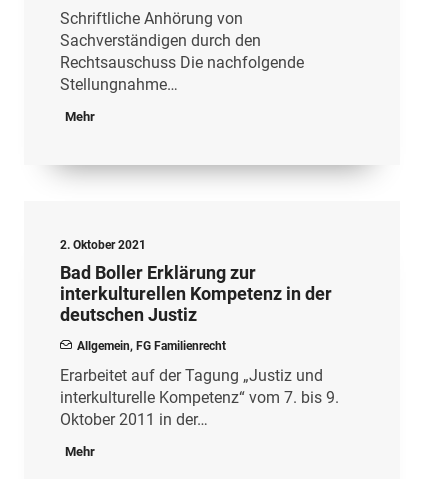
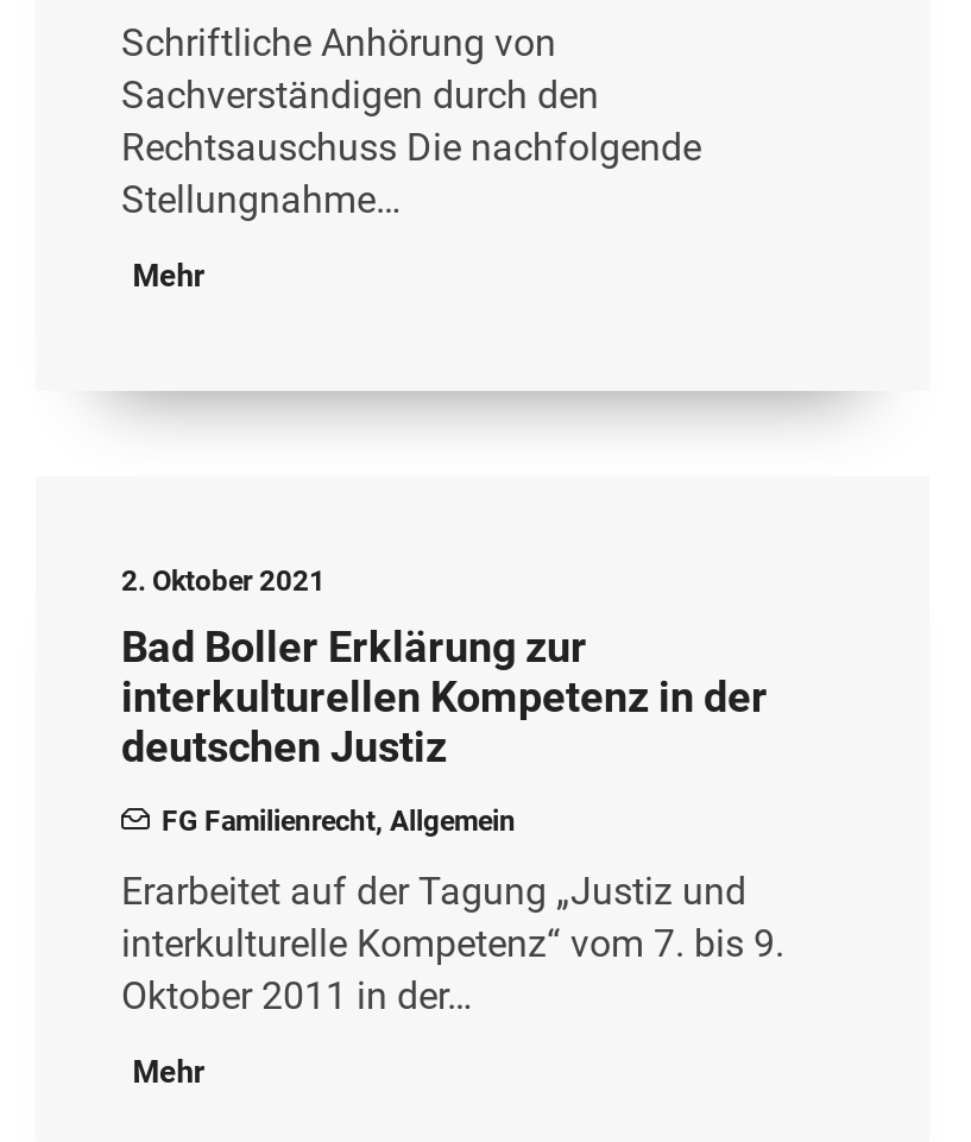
[77,339,226,353] Allgemein, FG Familienrecht -> [162,805,516,838] FG Familienrecht, Allgemein

